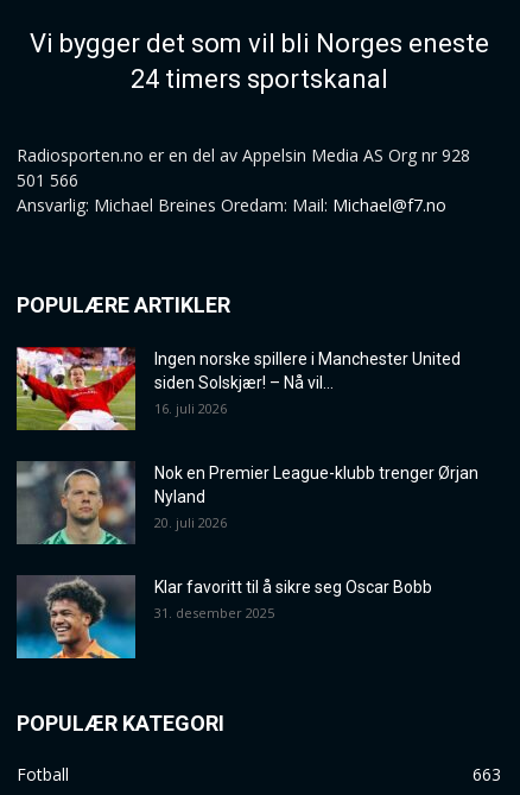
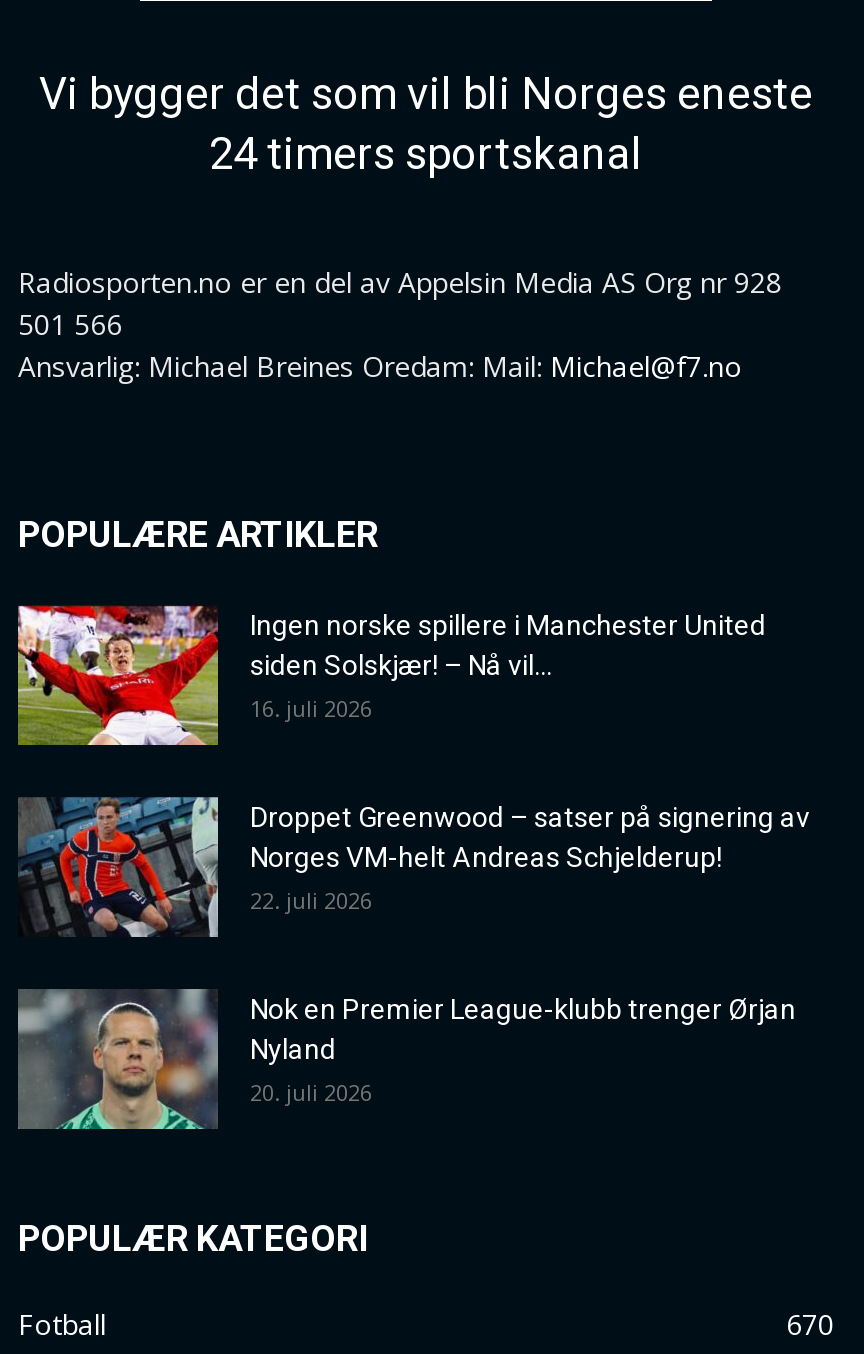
none -> [18,796,810,938] [image] | Droppet Greenwood – satser på signering av | Norges VM-helt Andreas Schjelderup! | 22. juli 2026
moved [15,460,478,548] -> [16,986,796,1134]: [image] | Nok en Premier League-klubb trenger Ørjan | Nyland | 20. juli 2026
[15,575,432,660] [image] | Klar favoritt til å sikre seg Oscar Bobb | 31. desember 2025 -> none
[473,763,501,786] 663 -> [786,1304,834,1342] 670

